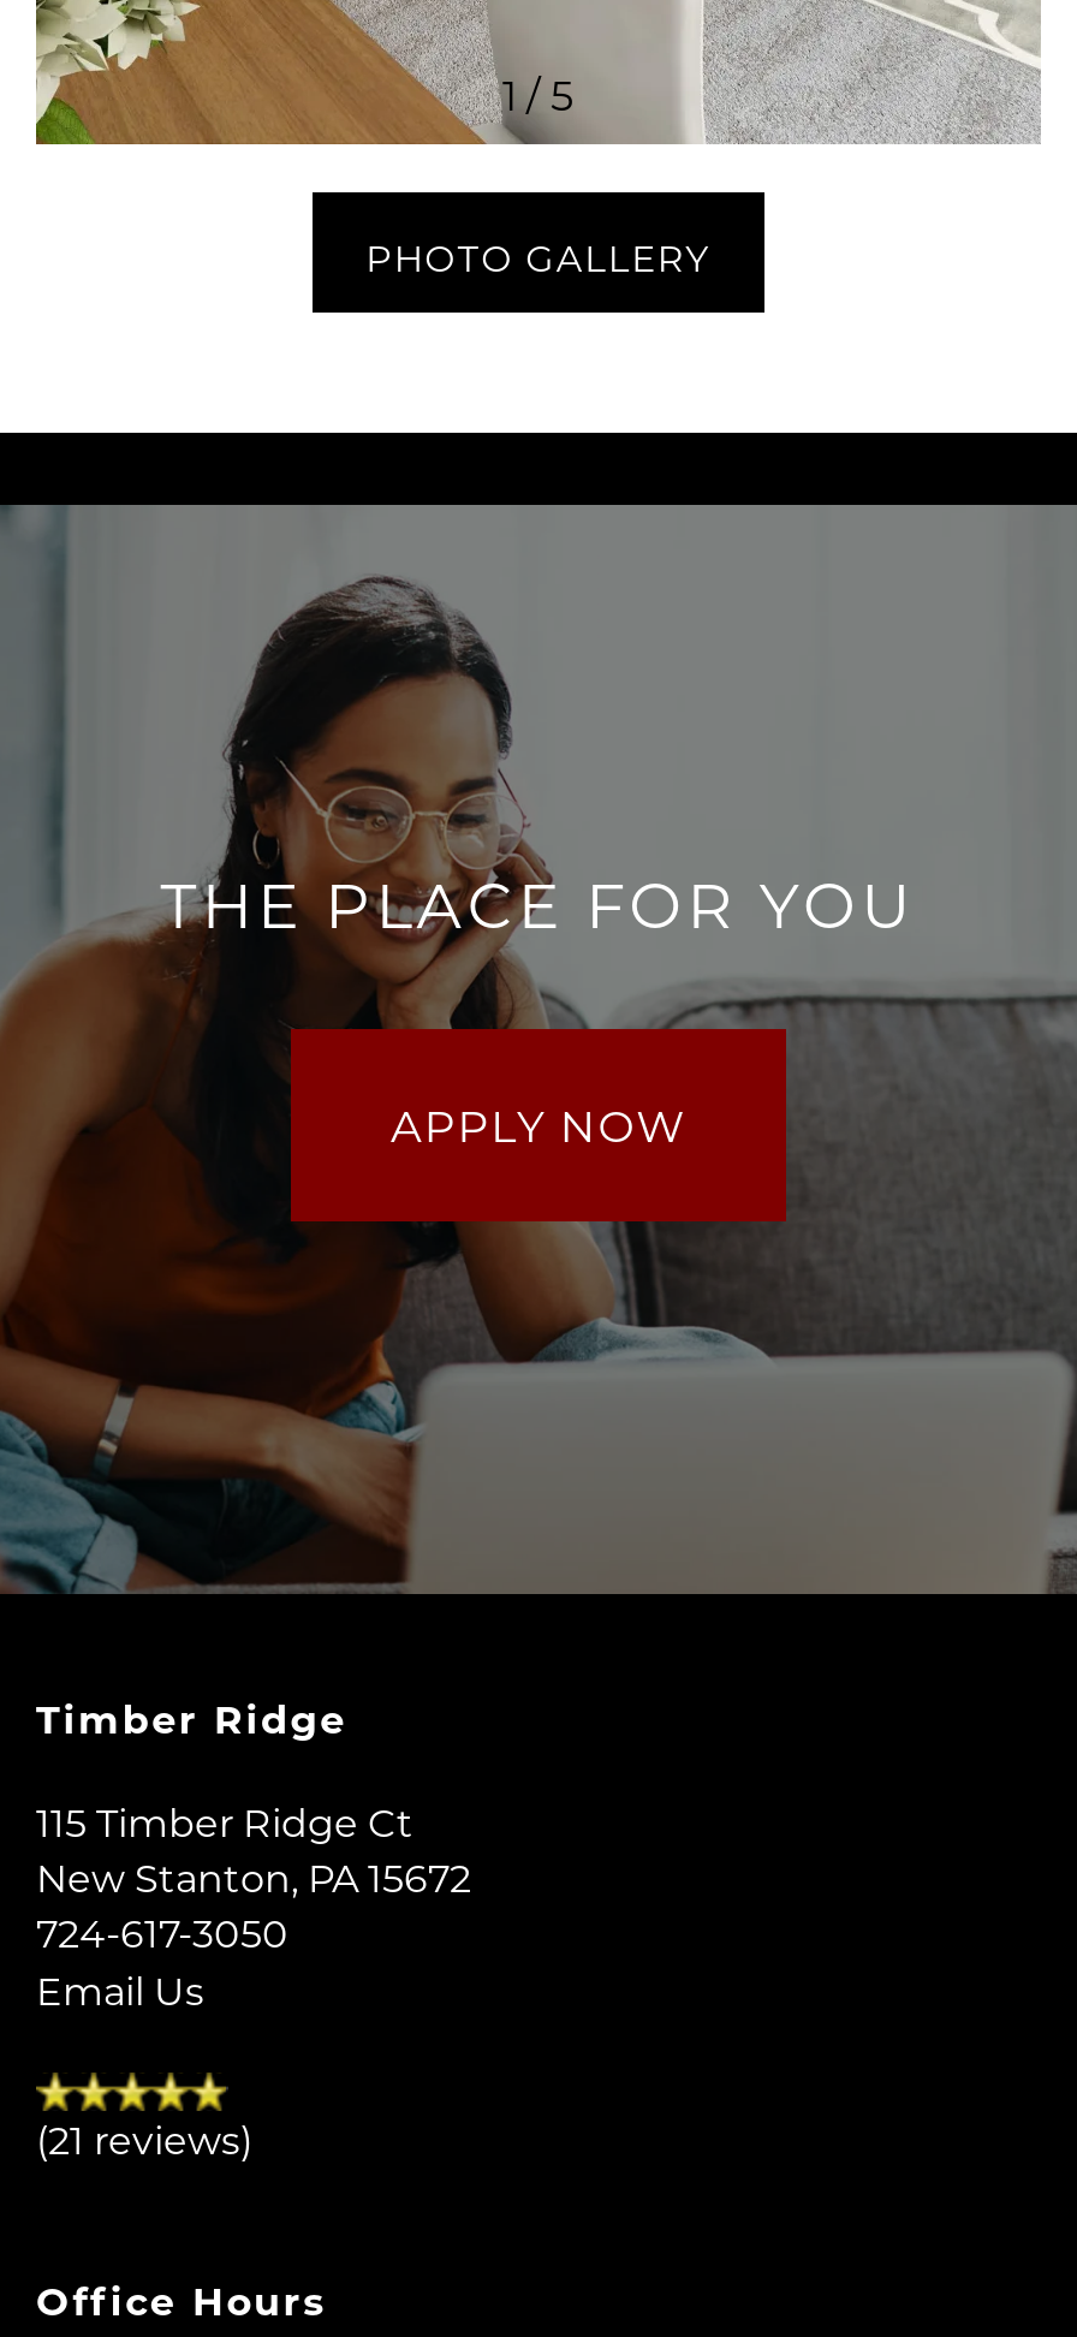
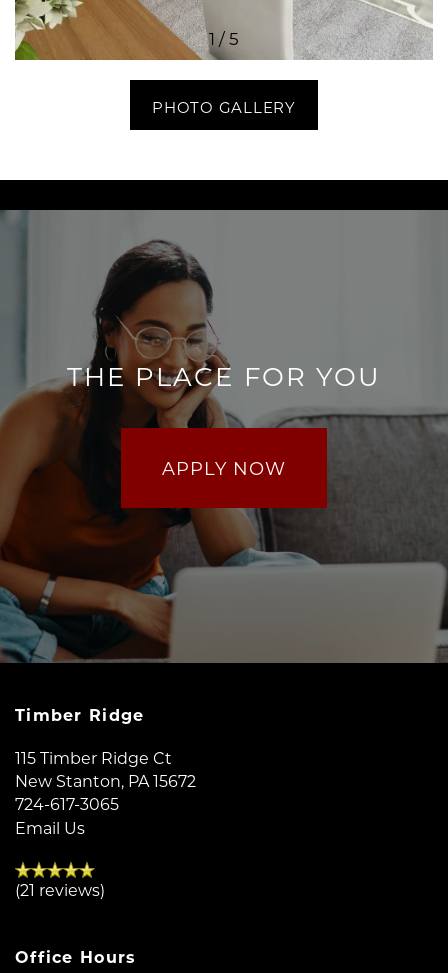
[36,1906,288,1957] 724-617-3050 -> [15,793,119,814] 724-617-3065

